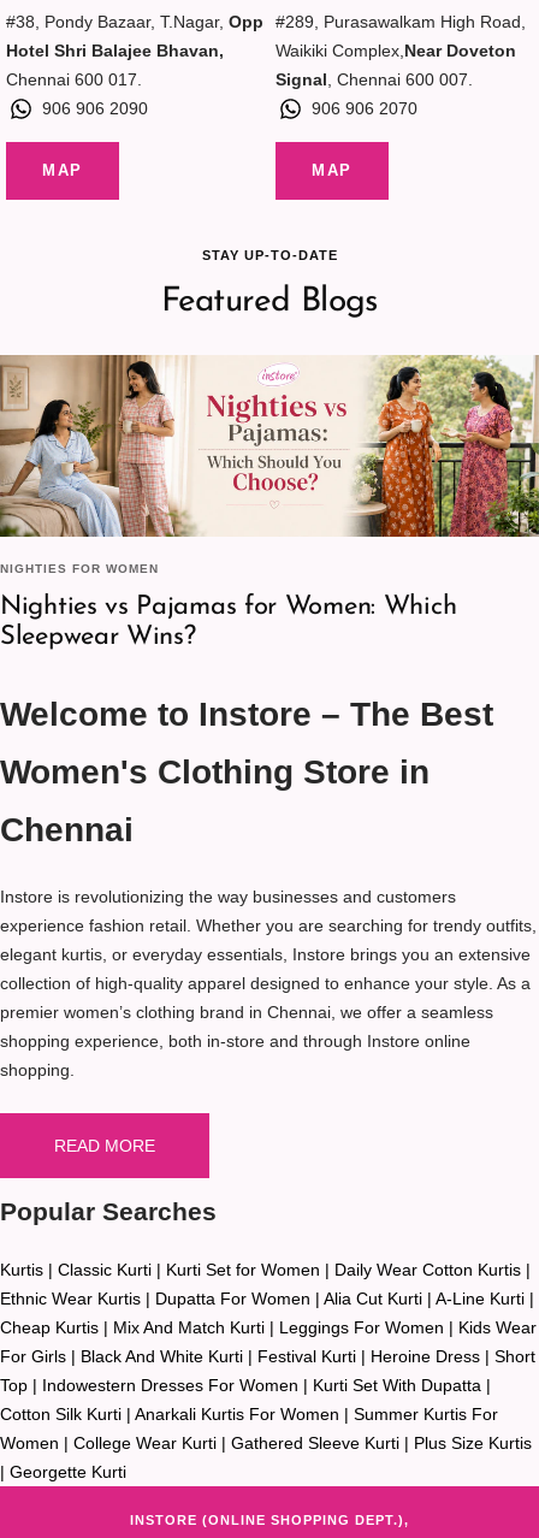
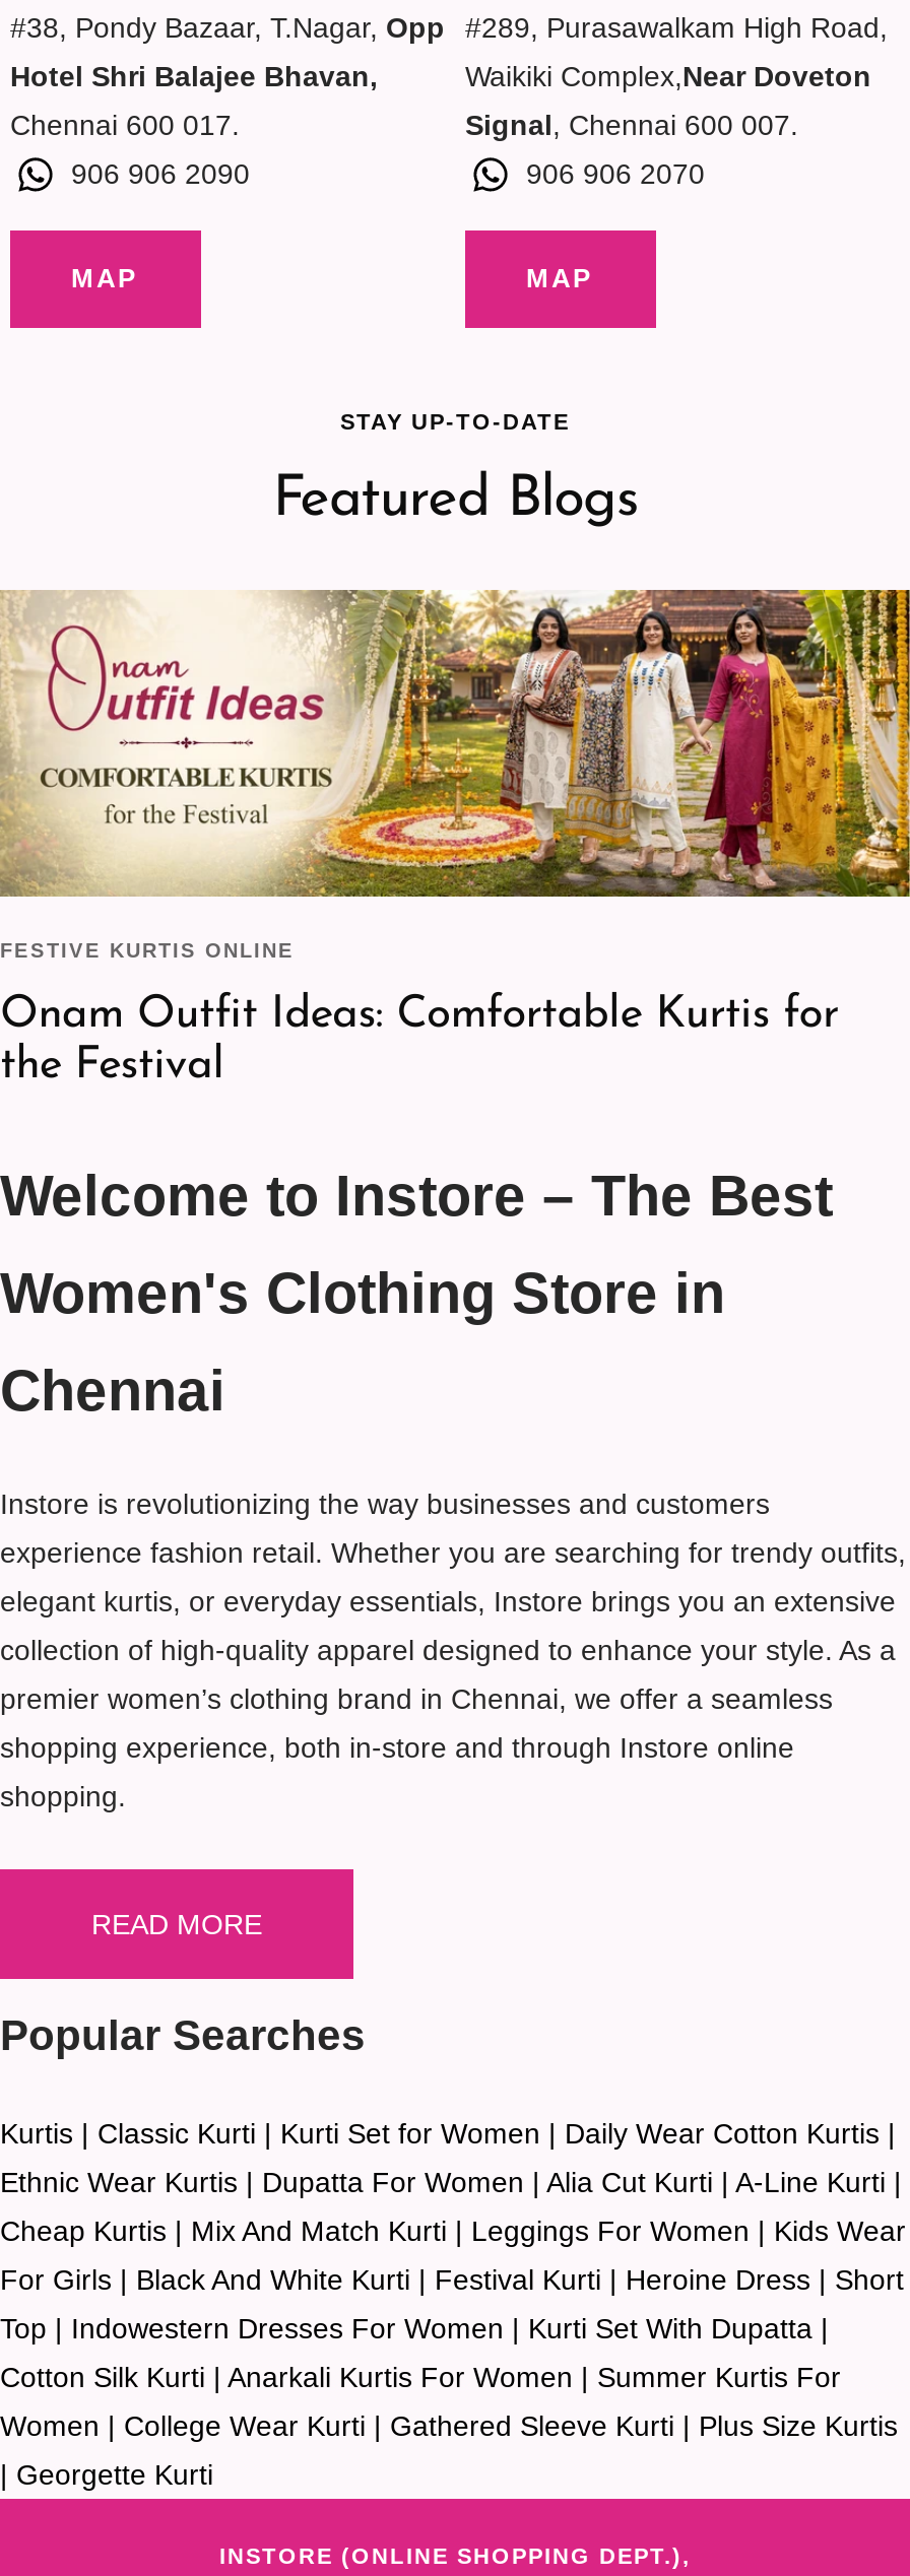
[0,354,535,576] [image] | NIGHTIES FOR WOMEN -> [0,588,904,963] [image] | FESTIVE KURTIS ONLINE
[0,594,456,652] Nighties vs Pajamas for Women: Which | Sleepwear Wins? -> [0,993,838,1091] Onam Outfit Ideas: Comfortable Kurtis for | the Festival

